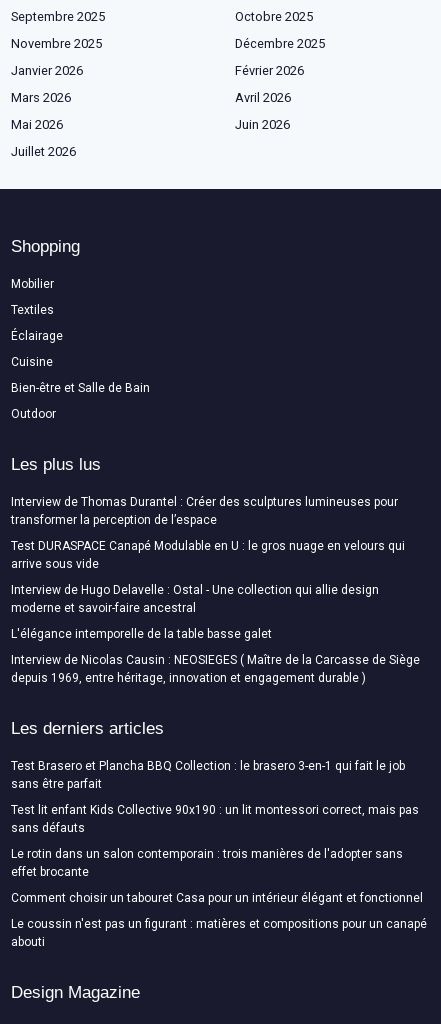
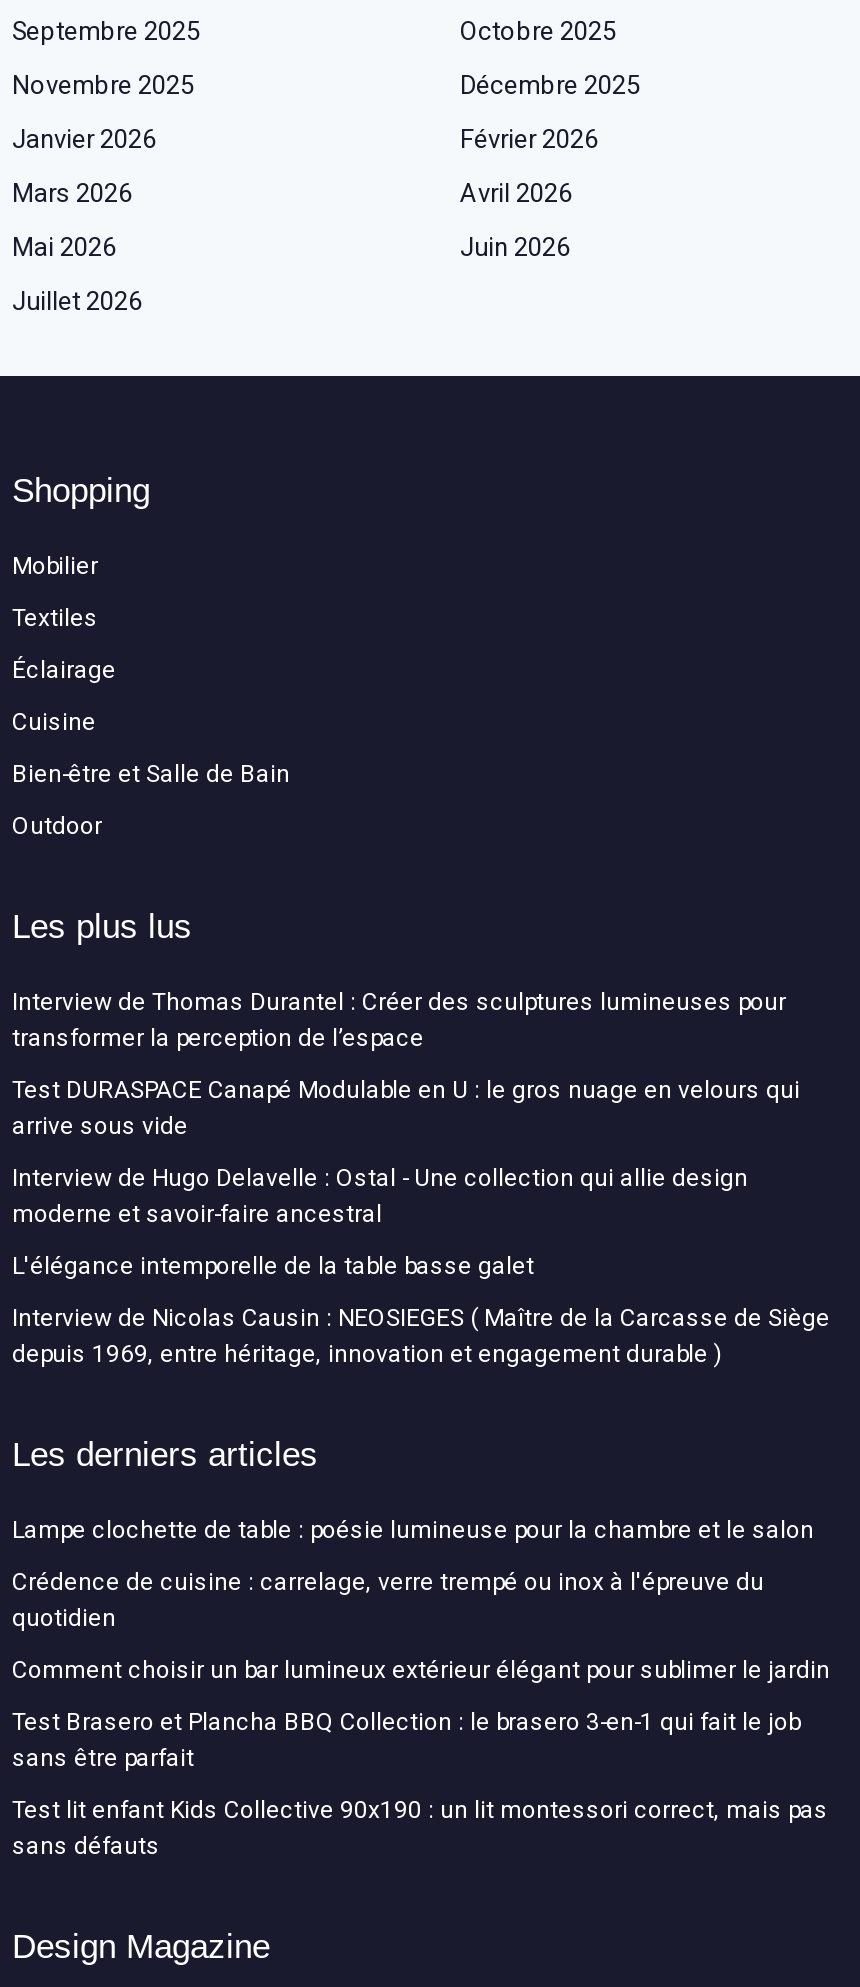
none -> [12,1515,830,1683] Lampe clochette de table : poésie lumineuse pour la chambre et le salon | Crédence de cuisine : carrelage, verre trempé ou inox à l'épreuve du | quotidien | Comment choisir un bar lumineux extérieur élégant pour sublimer le jardin
moved [11,759,419,835] -> [12,1707,828,1859]: Test Brasero et Plancha BBQ Collection : le brasero 3-en-1 qui fait le job | sans être parfait | Test lit enfant Kids Collective 90x190 : un lit montessori correct, mais pas | sans défauts
[11,847,427,949] Le rotin dans un salon contemporain : trois manières de l'adopter sans | effet brocante | Comment choisir un tabouret Casa pour un intérieur élégant et fonctionnel | Le coussin n'est pas un figurant : matières et compositions pour un canapé | abouti -> none

